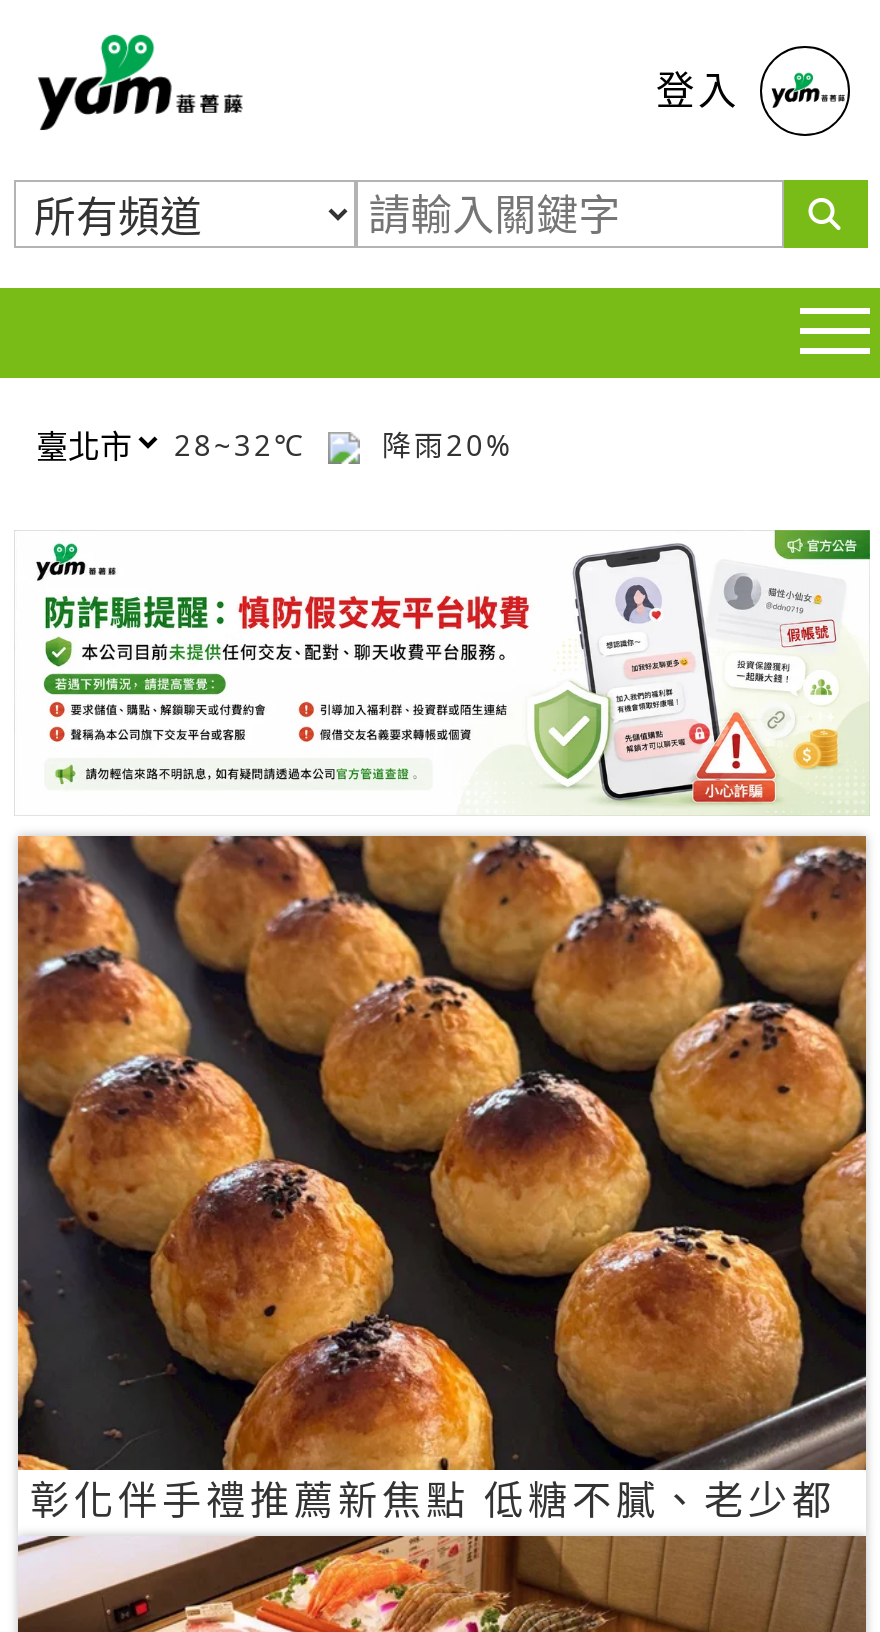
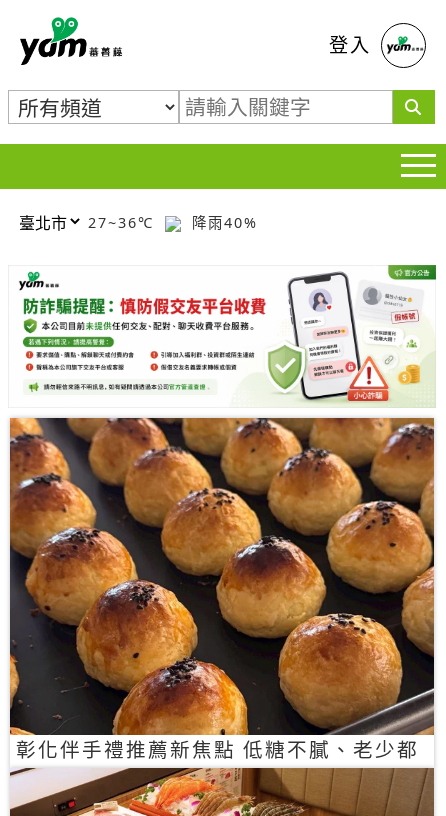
[174,425,318,463] 28~32℃ -> [88,212,160,231] 27~36℃
[370,425,514,463] 降雨20% -> [186,212,258,231] 降雨40%

